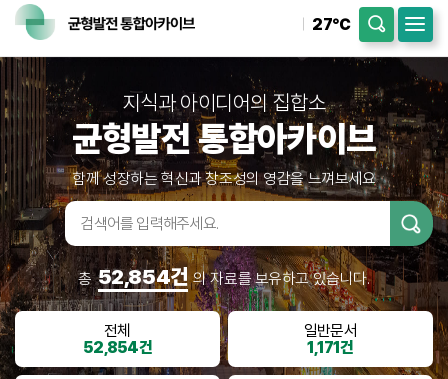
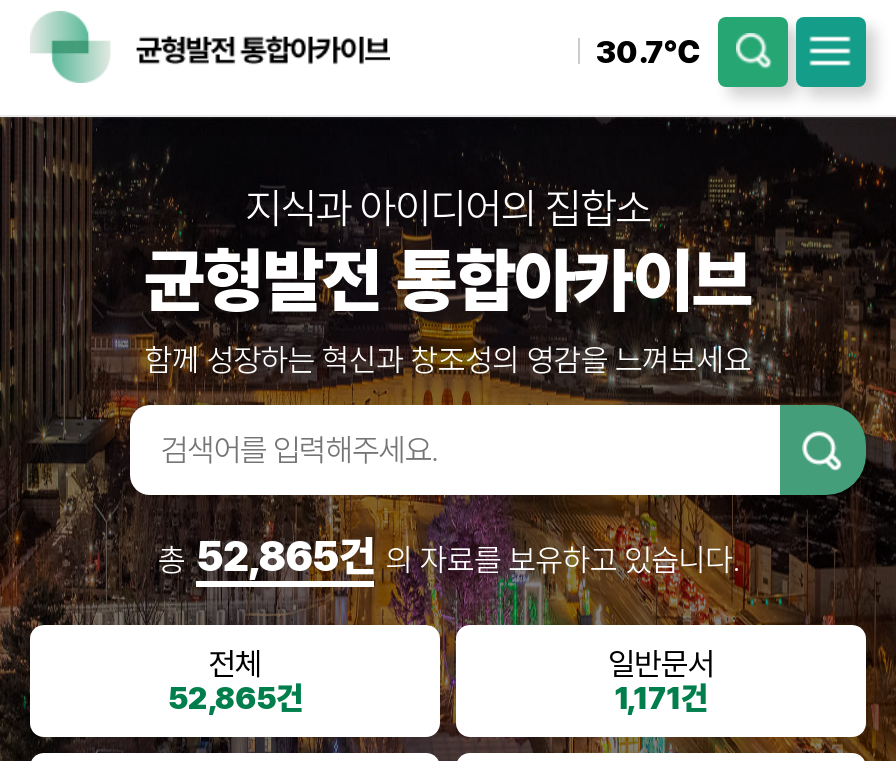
[312,14,349,33] 27℃ -> [596,32,698,70] 30.7℃
[78,264,369,289] 총 52,854건 의 자료를 보유하고 있습니다. -> [158,531,738,581] 총 52,865건 의 자료를 보유하고 있습니다.
[83,338,152,357] 52,854건 -> [168,679,302,717] 52,865건

